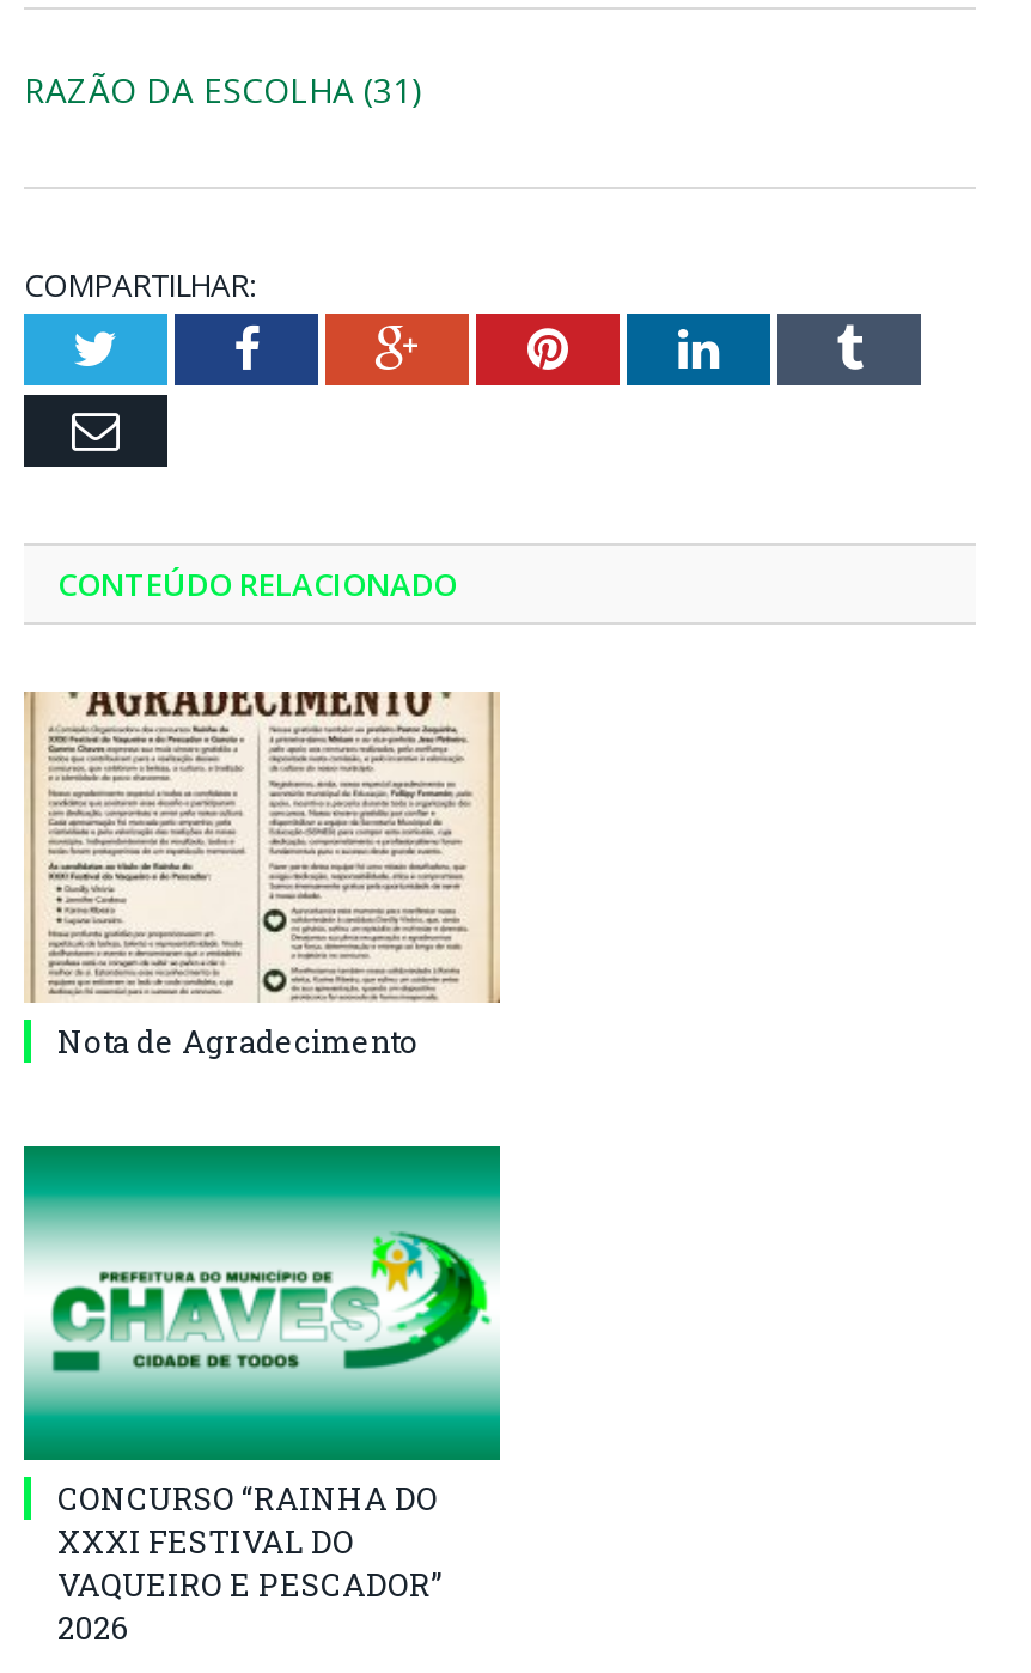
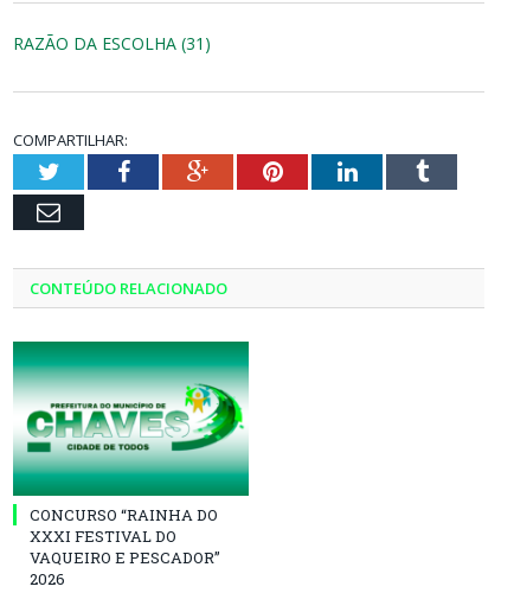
[24,689,500,1064] [image] | Nota de Agradecimento -> none

